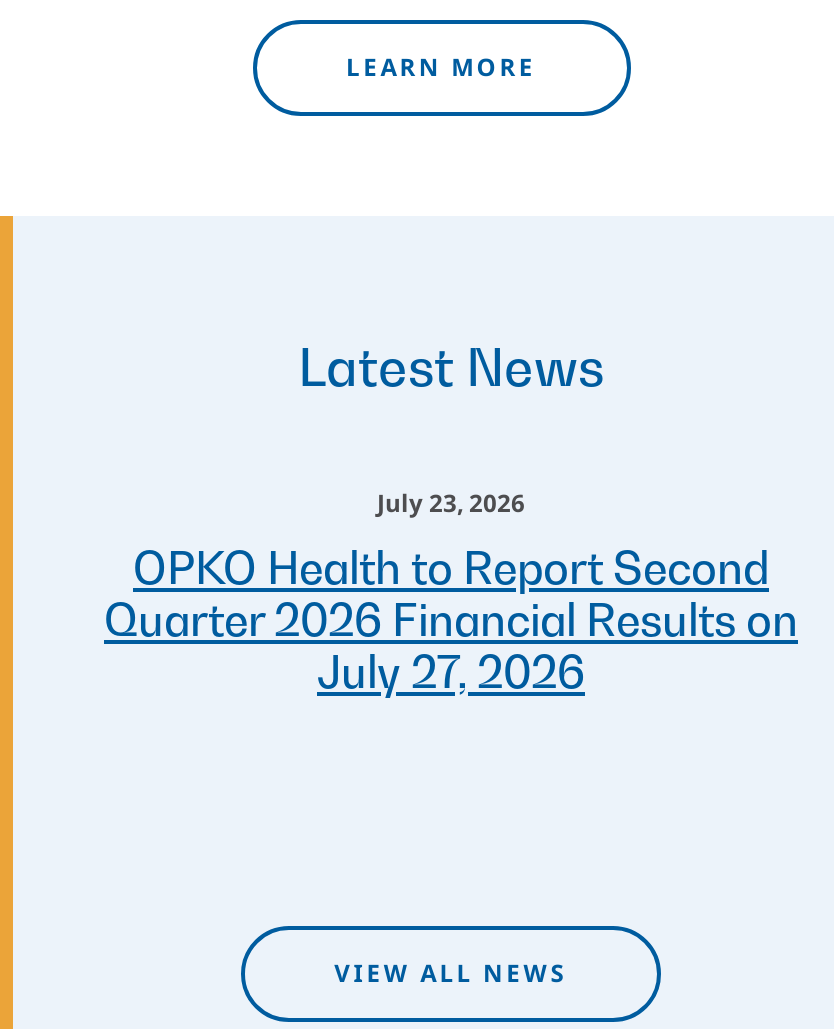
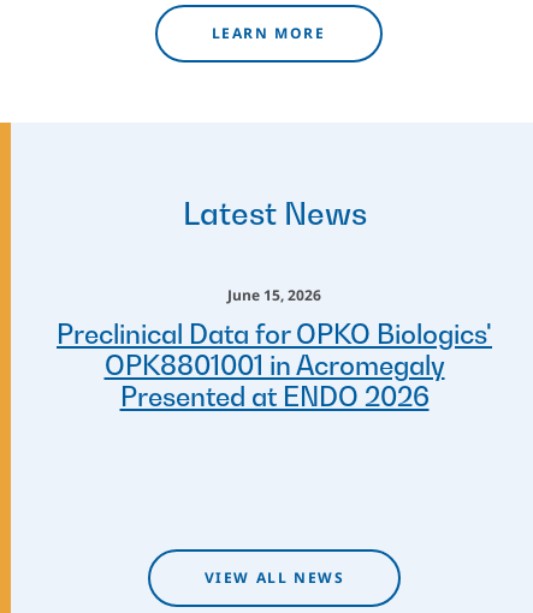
[104,487,798,699] July 23, 2026 | OPKO Health to Report Second | Quarter 2026 Financial Results on | July 27, 2026 -> [57,285,492,413] June 15, 2026 | Preclinical Data for OPKO Biologics' | OPK8801001 in Acromegaly | Presented at ENDO 2026

